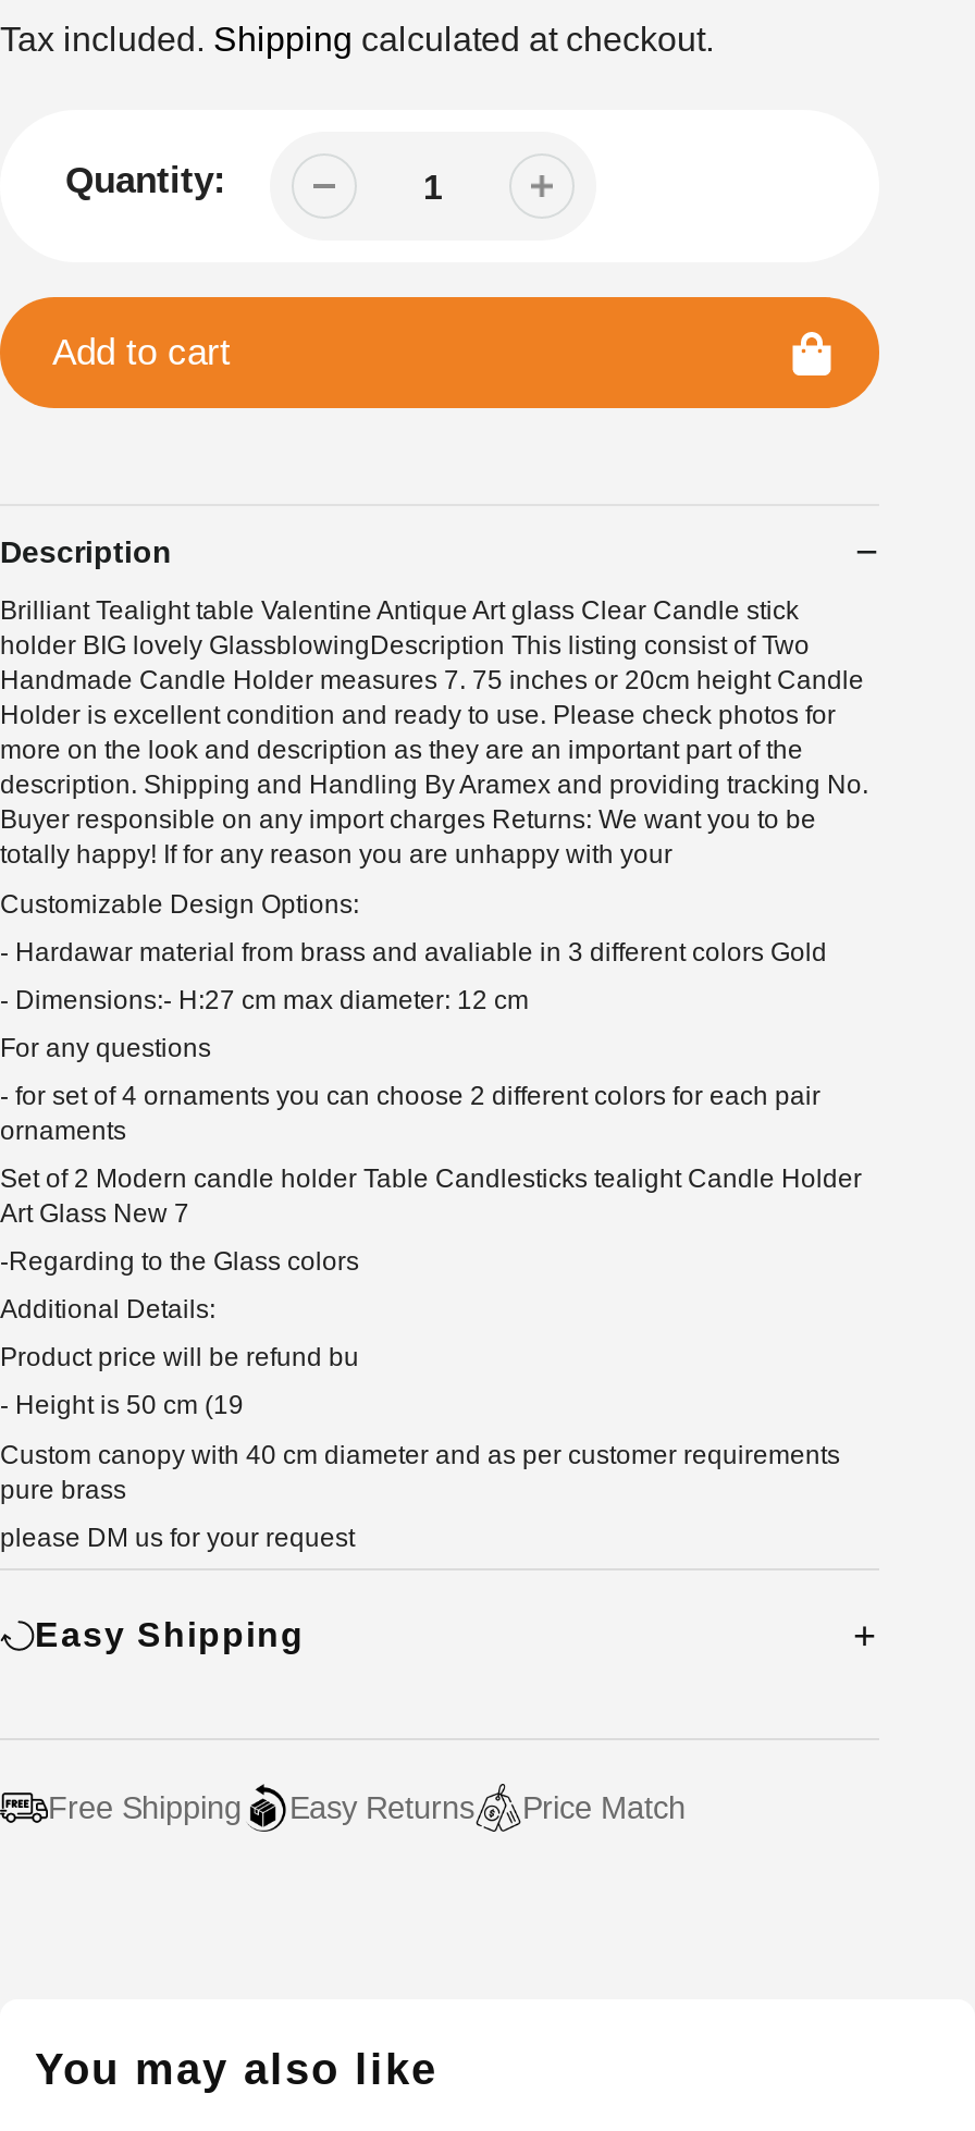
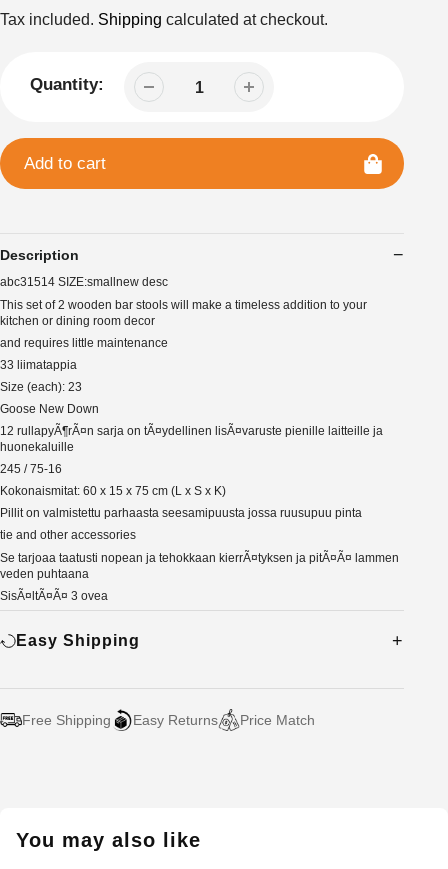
[0,596,868,870] Brilliant Tealight table Valentine Antique Art glass Clear Candle stick | holder BIG lovely GlassblowingDescription This listing consist of Two | Handmade Candle Holder measures 7. 75 inches or 20cm height Candle | Holder is excellent condition and ready to use. Please check photos for | more on the look and description as they are an important part of the | description. Shipping and Handling By Aramex and providing tracking No. | Buyer responsible on any import charges Returns: We want you to be | totally happy! If for any reason you are unhappy with your -> [0,275,168,289] abc31514 SIZE:smallnew desc
[0,888,359,919] Customizable Design Options: -> [0,297,367,327] This set of 2 wooden bar stools will make a timeless addition to your | kitchen or dining room decor
[0,936,827,967] - Hardawar material from brass and avaliable in 3 different colors Gold -> [0,336,168,350] and requires little maintenance
[0,984,529,1015] - Dimensions:- H:27 cm max diameter: 12 cm -> [0,358,77,372] 33 liimatappia
[0,1032,211,1063] For any questions -> [0,380,82,394] Size (each): 23
[0,1081,820,1146] - for set of 4 ornaments you can choose 2 different colors for each pair | ornaments -> [0,402,99,416] Goose New Down
[0,1163,862,1229] Set of 2 Modern candle holder Table Candlesticks tealight Candle Holder | Art Glass New 7 -> [0,424,383,454] 12 rullapyÃ¶rÃ¤n sarja on tÃ¤ydellinen lisÃ¤varuste pienille laitteille ja | huonekaluille
[0,1247,359,1277] -Regarding to the Glass colors -> [0,462,62,476] 245 / 75-16
[0,1295,215,1325] Additional Details: -> [0,484,226,498] Kokonaismitat: 60 x 15 x 75 cm (L x S x K)
[0,1343,359,1373] Product price will be refund bu -> [0,506,362,520] Pillit on valmistettu parhaasta seesamipuusta jossa ruusupuu pinta
[0,1391,244,1421] - Height is 50 cm (19 -> [0,528,136,542] tie and other accessories
[0,1439,840,1504] Custom canopy with 40 cm diameter and as per customer requirements | pure brass -> [0,551,399,581] Se tarjoaa taatusti nopean ja tehokkaan kierrÃ¤tyksen ja pitÃ¤Ã¤ lammen | veden puhtaana
[0,1522,355,1552] please DM us for your request -> [0,589,108,603] SisÃ¤ltÃ¤Ã¤ 3 ovea

